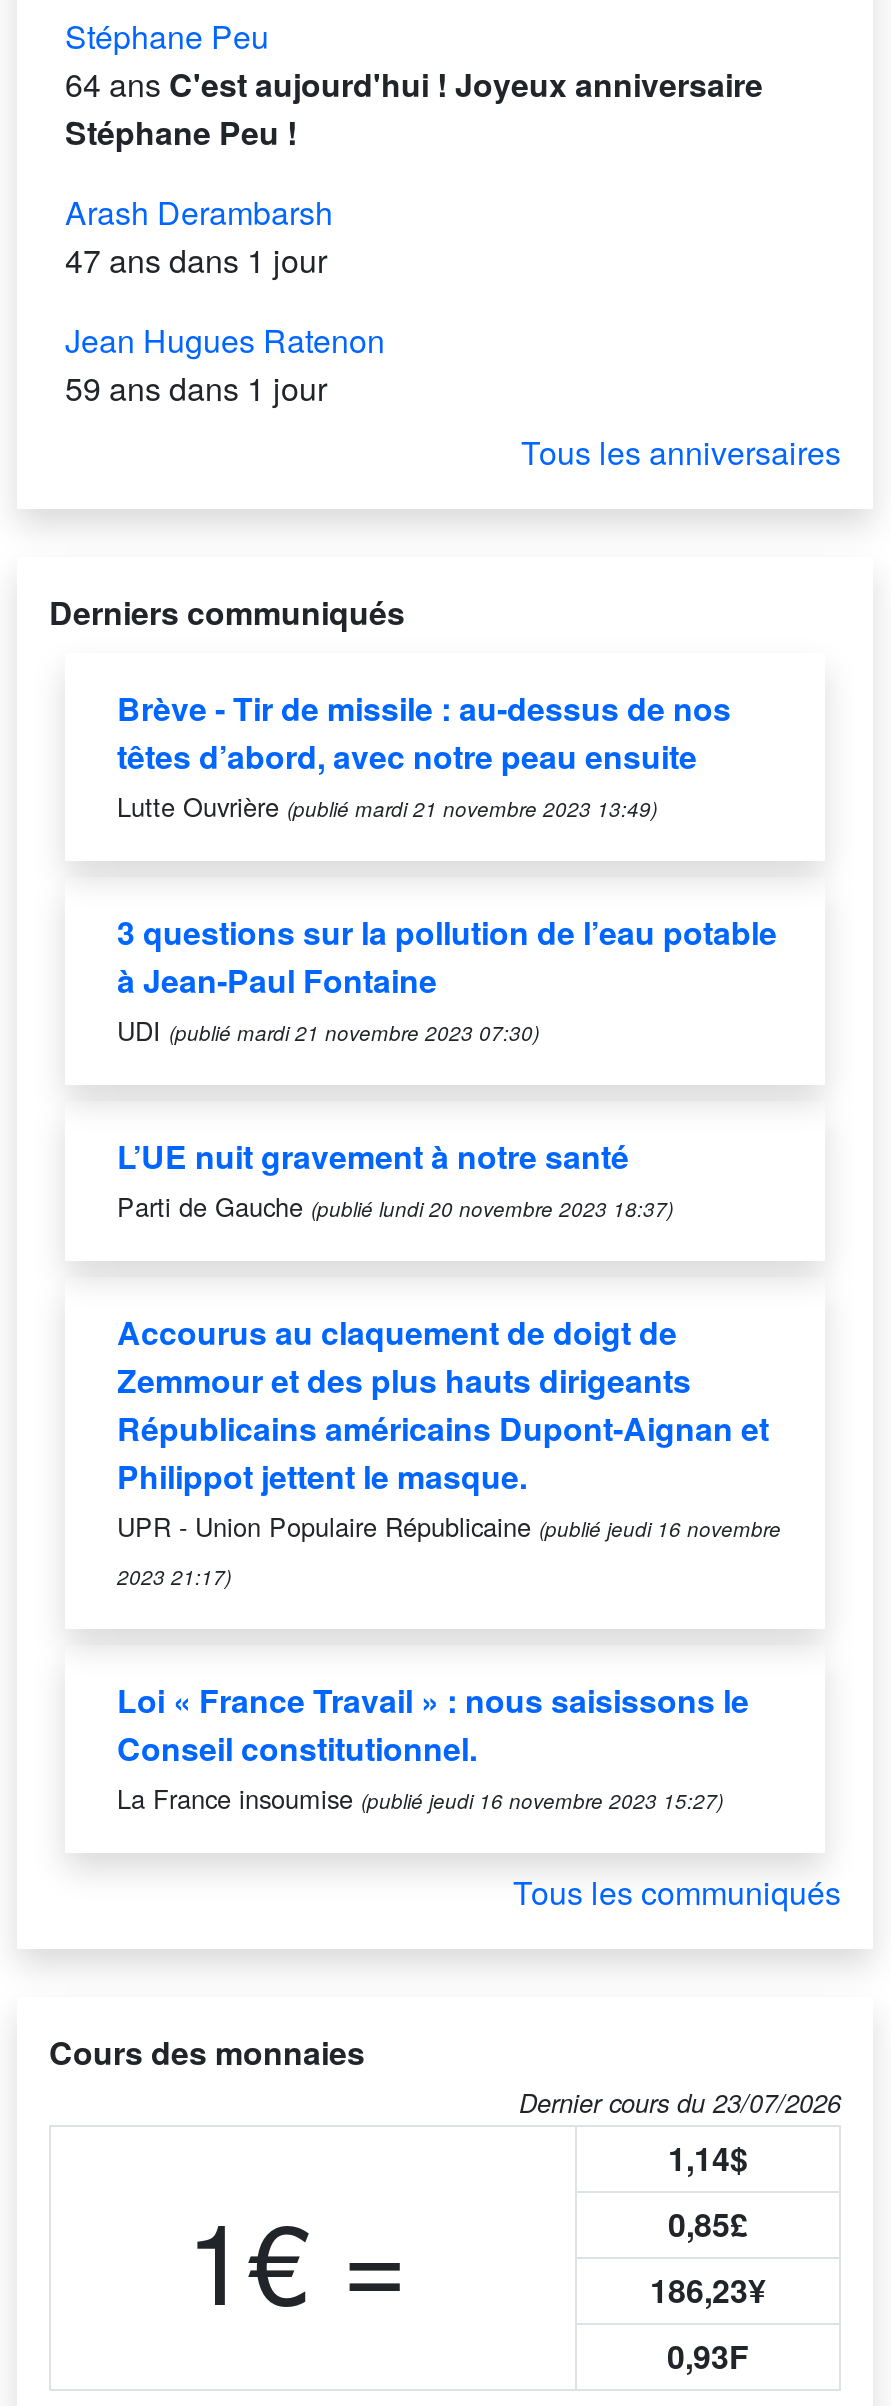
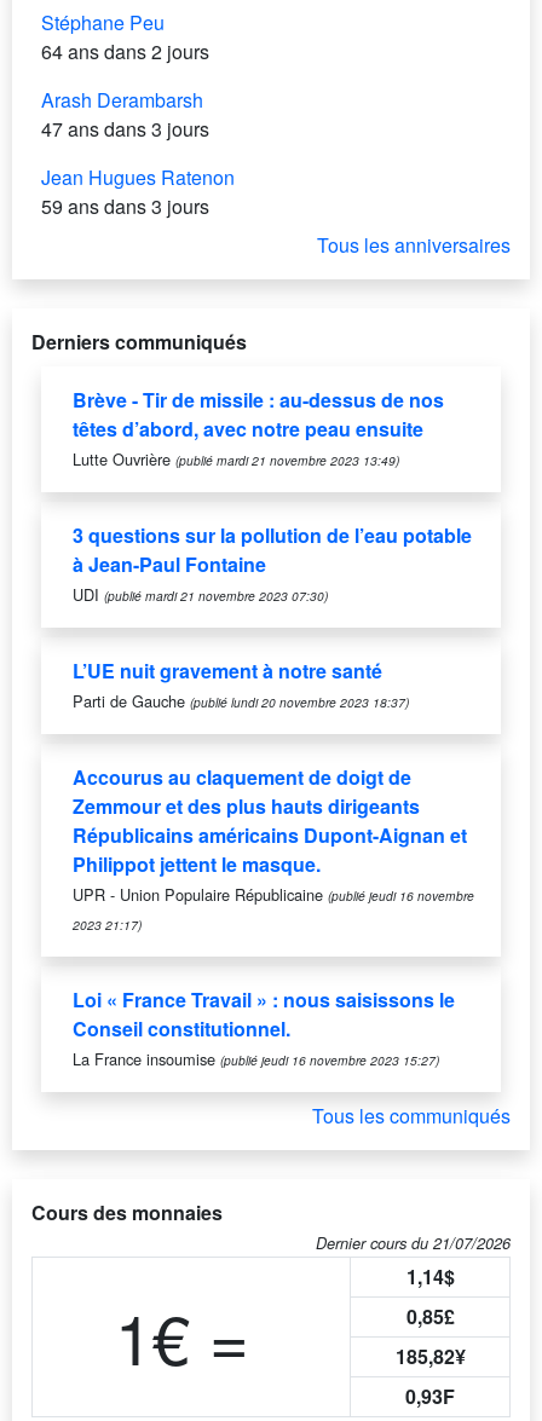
[65,61,763,155] 64 ans C'est aujourd'hui ! Joyeux anniversaire | Stéphane Peu ! -> [41,38,209,65] 64 ans dans 2 jours
[65,237,327,283] 47 ans dans 1 jour -> [41,115,209,143] 47 ans dans 3 jours
[65,365,327,411] 59 ans dans 1 jour -> [41,192,209,220] 59 ans dans 3 jours
[519,2085,841,2121] Dernier cours du 23/07/2026 -> [316,1232,511,1254] Dernier cours du 21/07/2026
[650,2267,766,2313] 186,23¥ -> [395,1343,465,1370] 185,82¥

